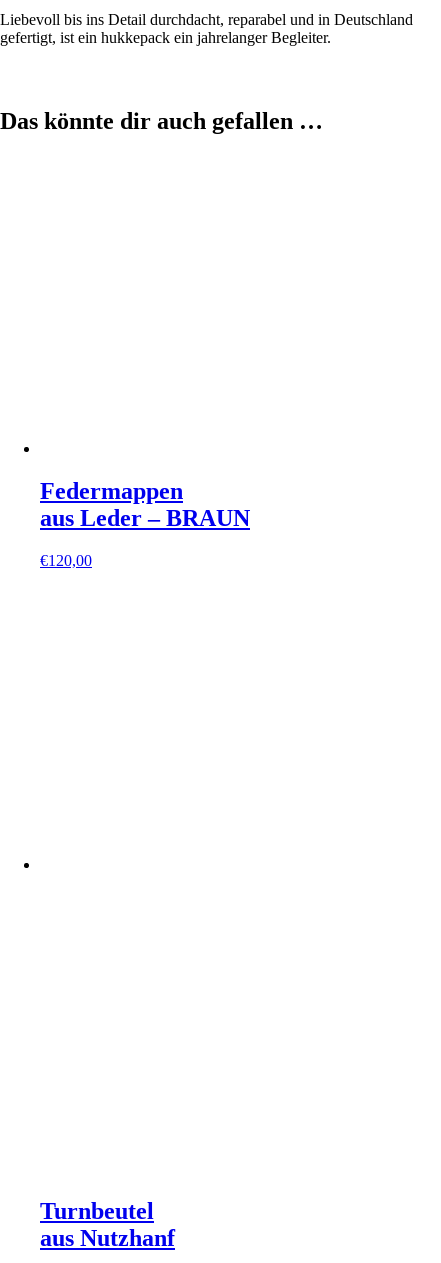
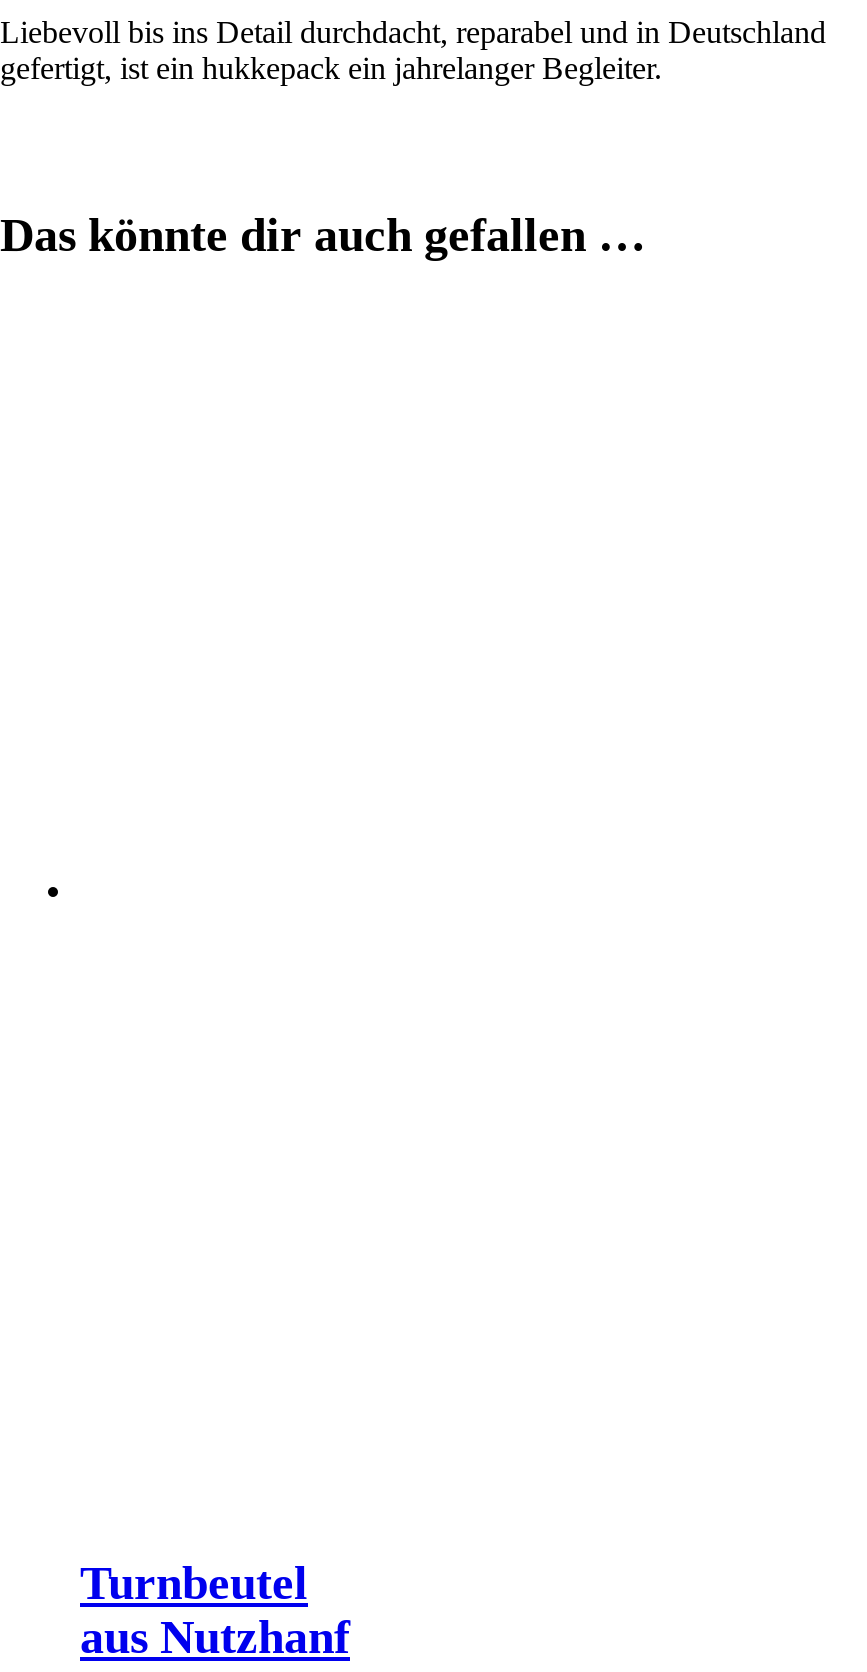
[40,478,250,569] Federmappen | aus Leder – BRAUN | €120,00 -> none

